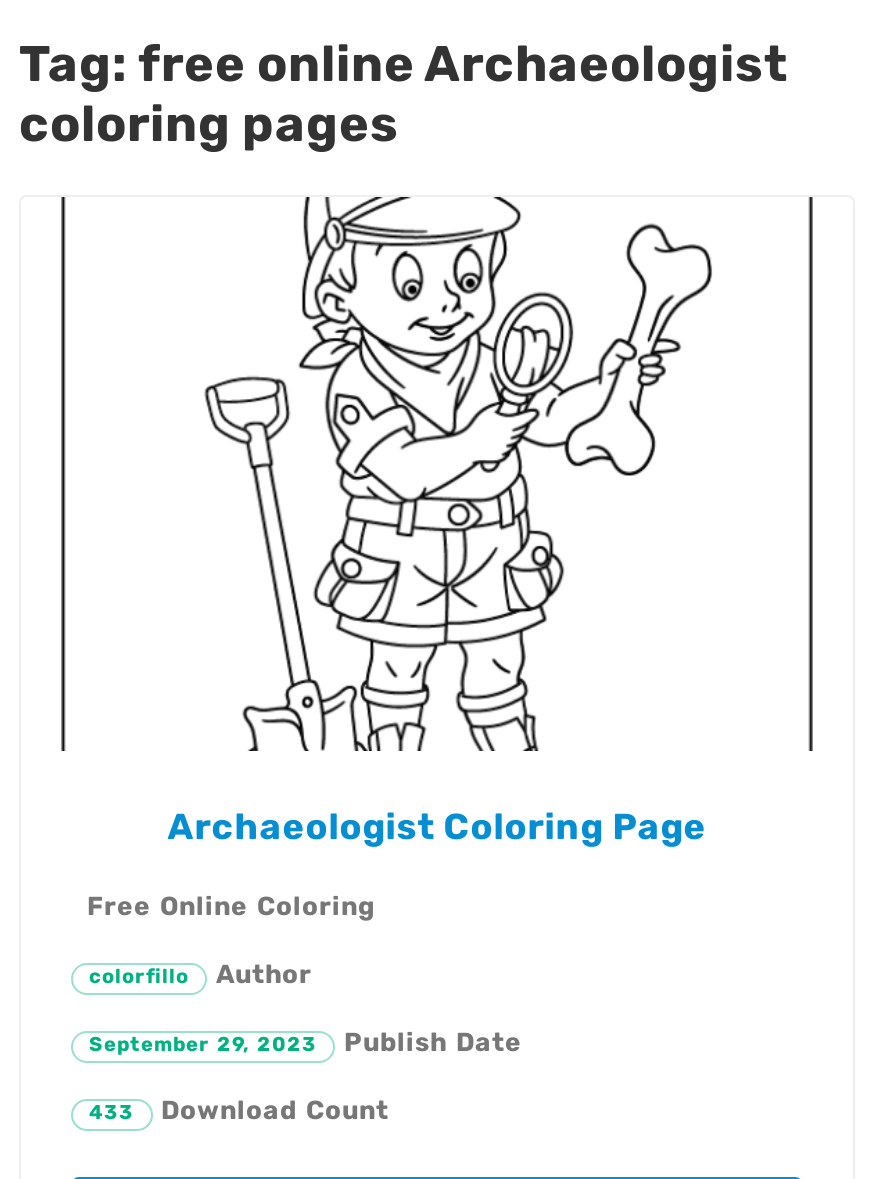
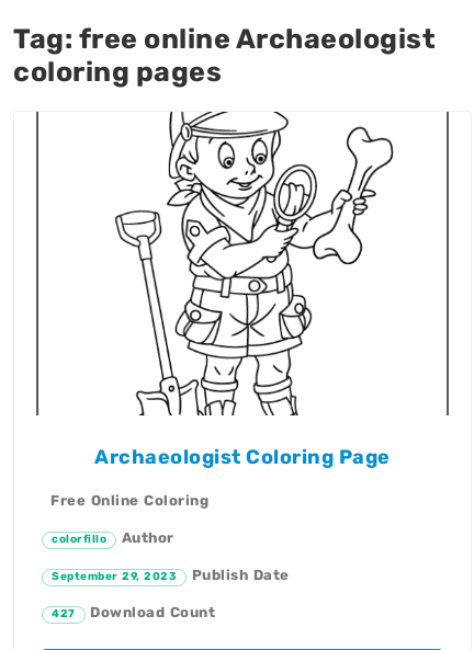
[89,1096,389,1126] 433 Download Count -> [52,604,215,621] 427 Download Count

